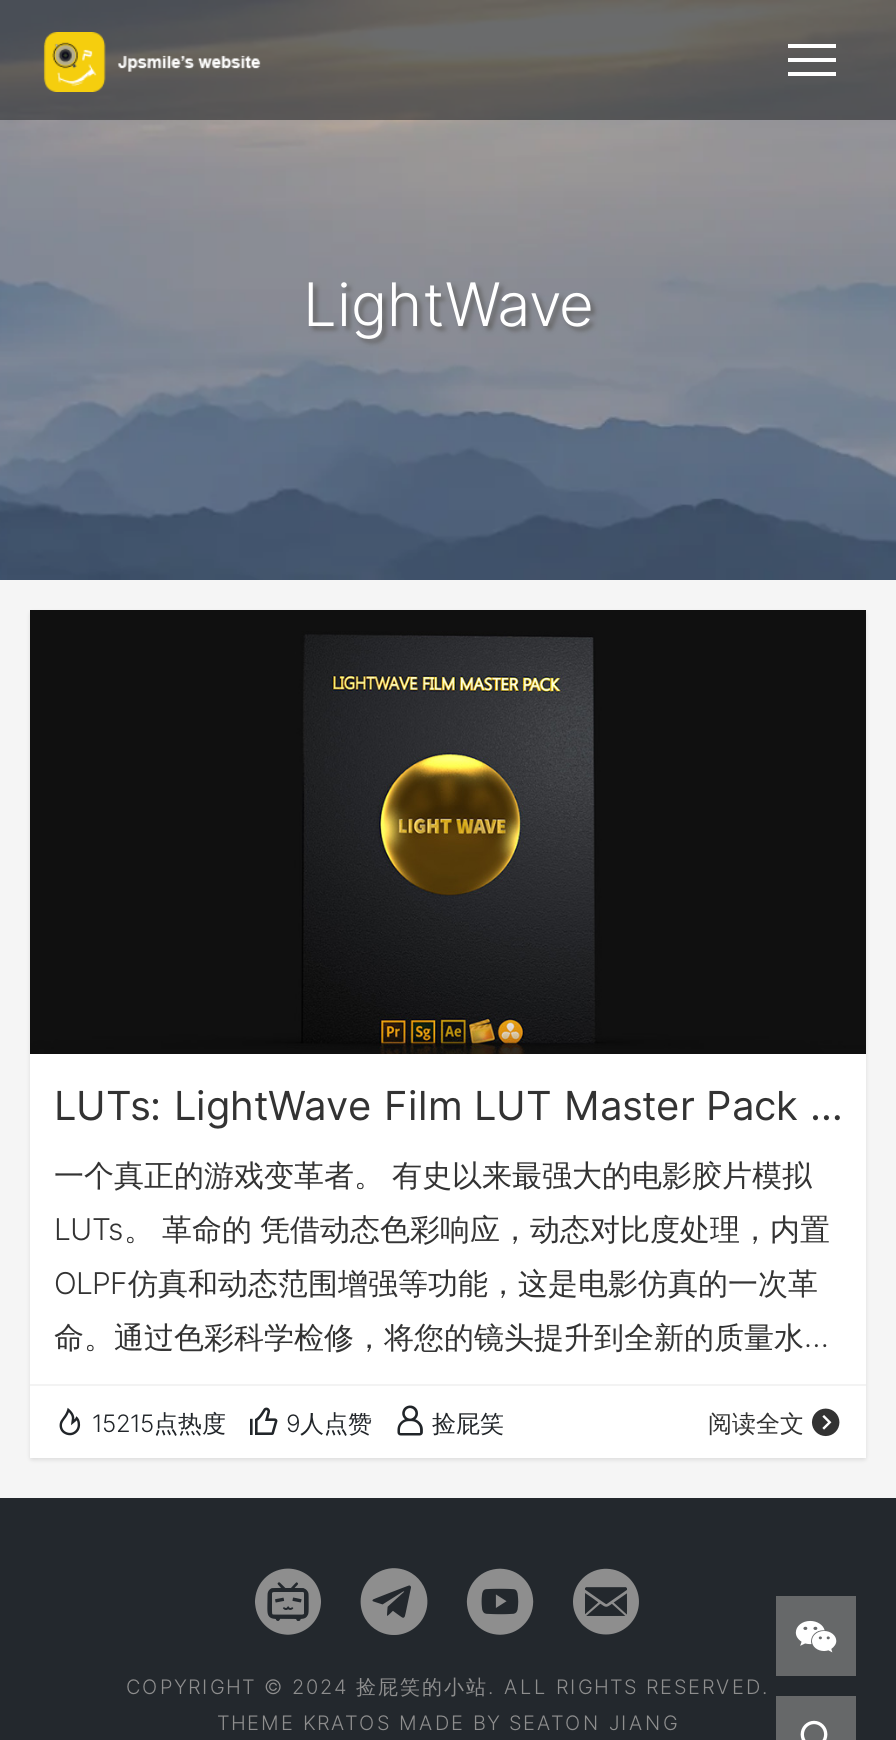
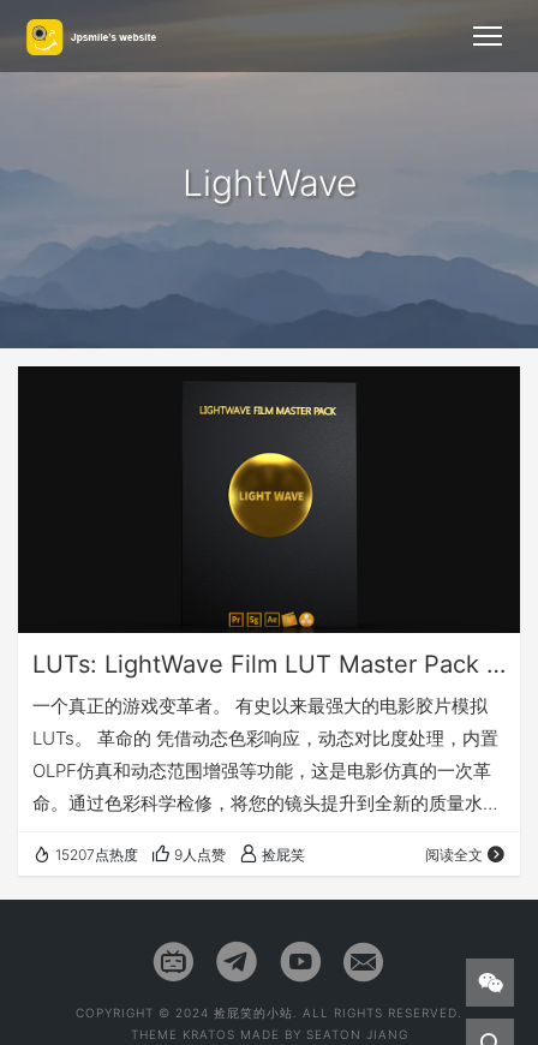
[92,1407,504,1437] 15215点热度 9人点赞 捡屁笑 -> [55,845,305,863] 15207点热度 9人点赞 捡屁笑

